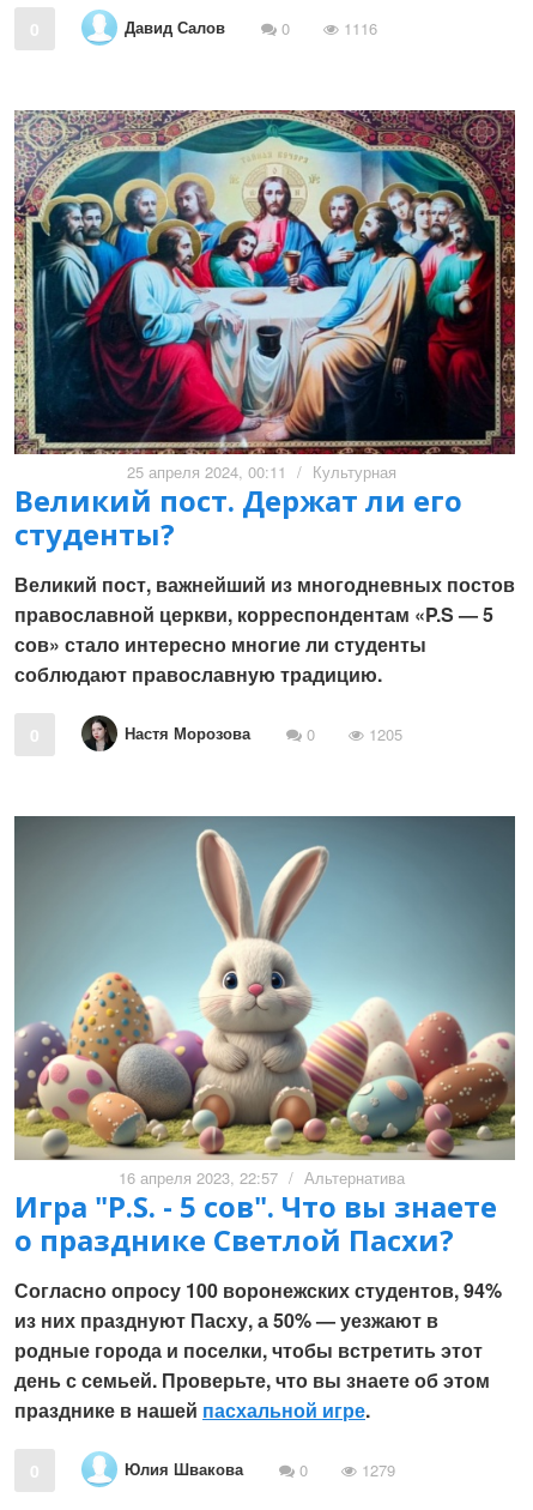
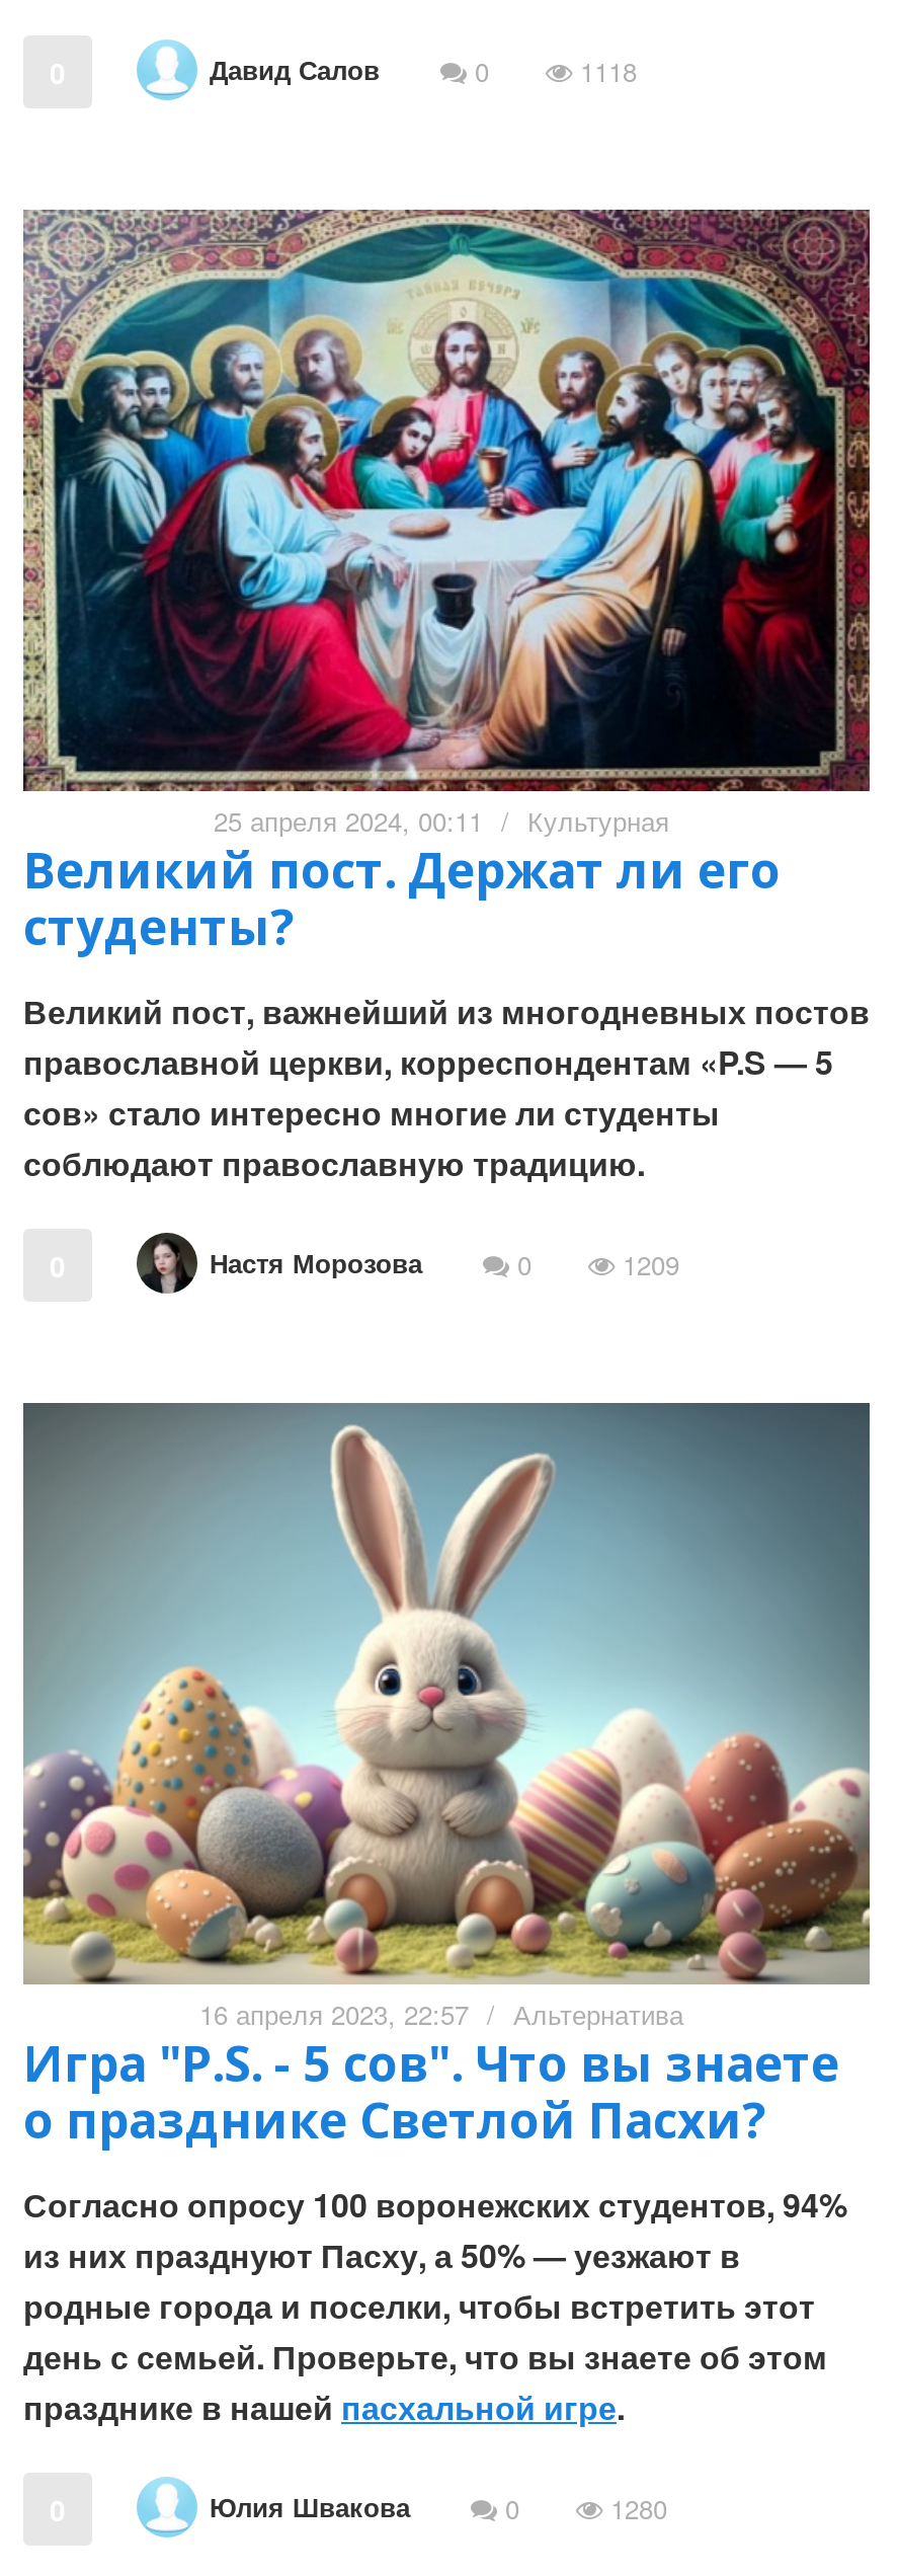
[339,17,377,40] 1116 -> [572,52,637,90] 1118
[364,723,402,745] 1205 -> [615,1245,679,1283] 1209
[357,1458,395,1481] 1279 -> [602,2488,667,2527] 1280

